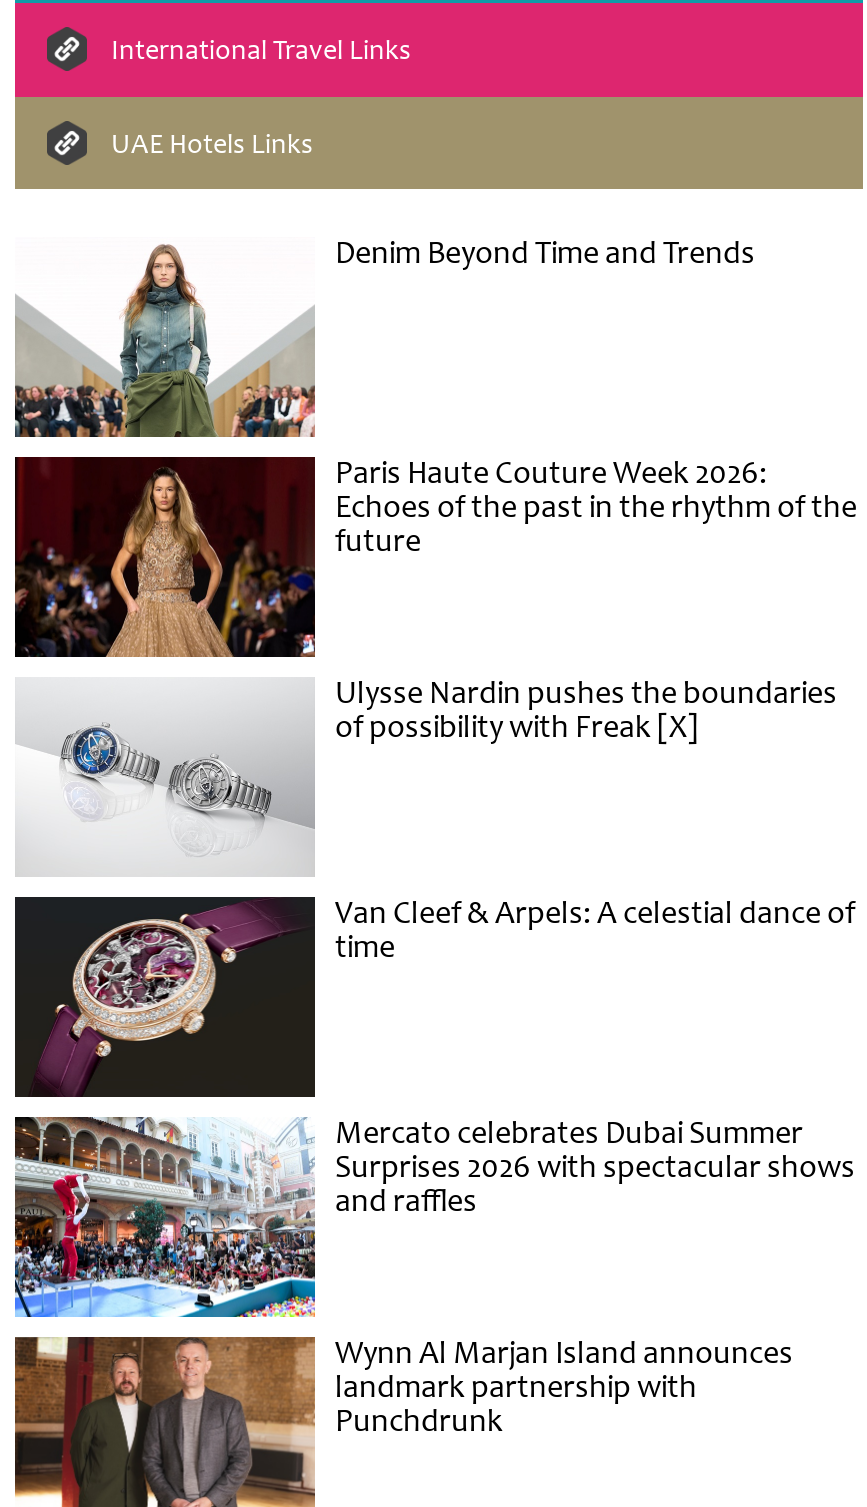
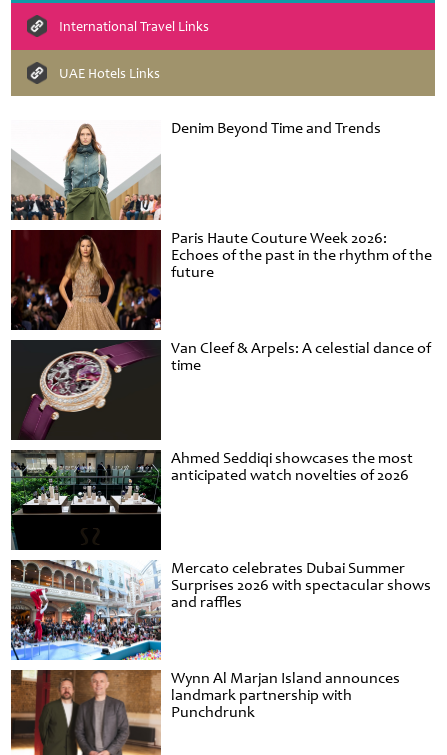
[15,674,837,877] [image] | Ulysse Nardin pushes the boundaries | of possibility with Freak [X] -> none
moved [31,894,855,1099] -> [19,338,431,441]: [image] | Van Cleef & Arpels: A celestial dance of | time
none -> [11,448,413,550] [image] | Ahmed Seddiqi showcases the most | anticipated watch novelties of 2026

